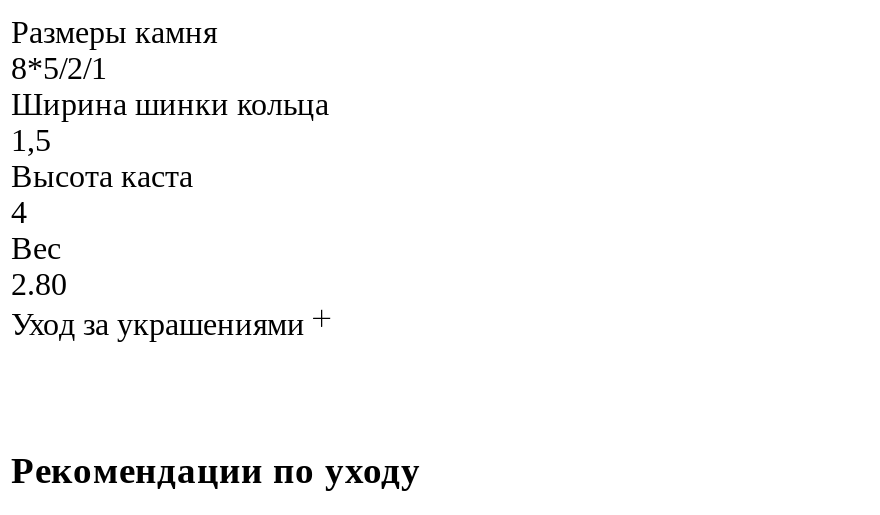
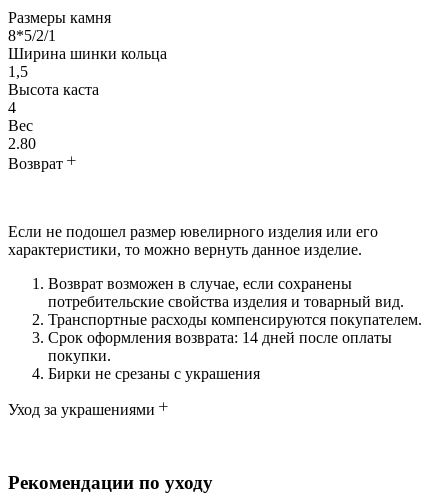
none -> [8,155,63,172] Возврат
none -> [8,223,422,382] Если не подошел размер ювелирного изделия или его | характеристики, то можно вернуть данное изделие. | Возврат возможен в случае, если сохранены | потребительские свойства изделия и товарный вид. | Транспортные расходы компенсируются покупателем. | Срок оформления возврата: 14 дней после оплаты | покупки. | Бирки не срезаны с украшения

